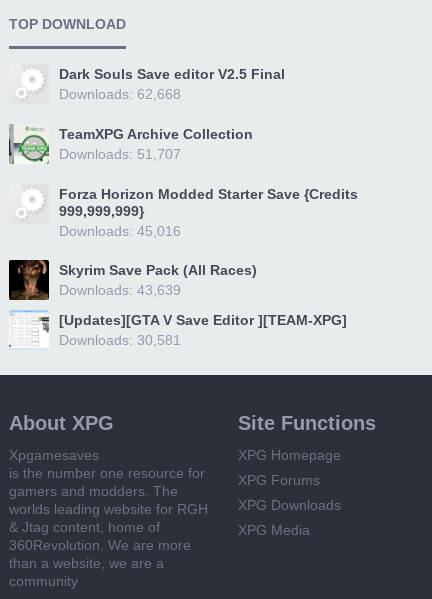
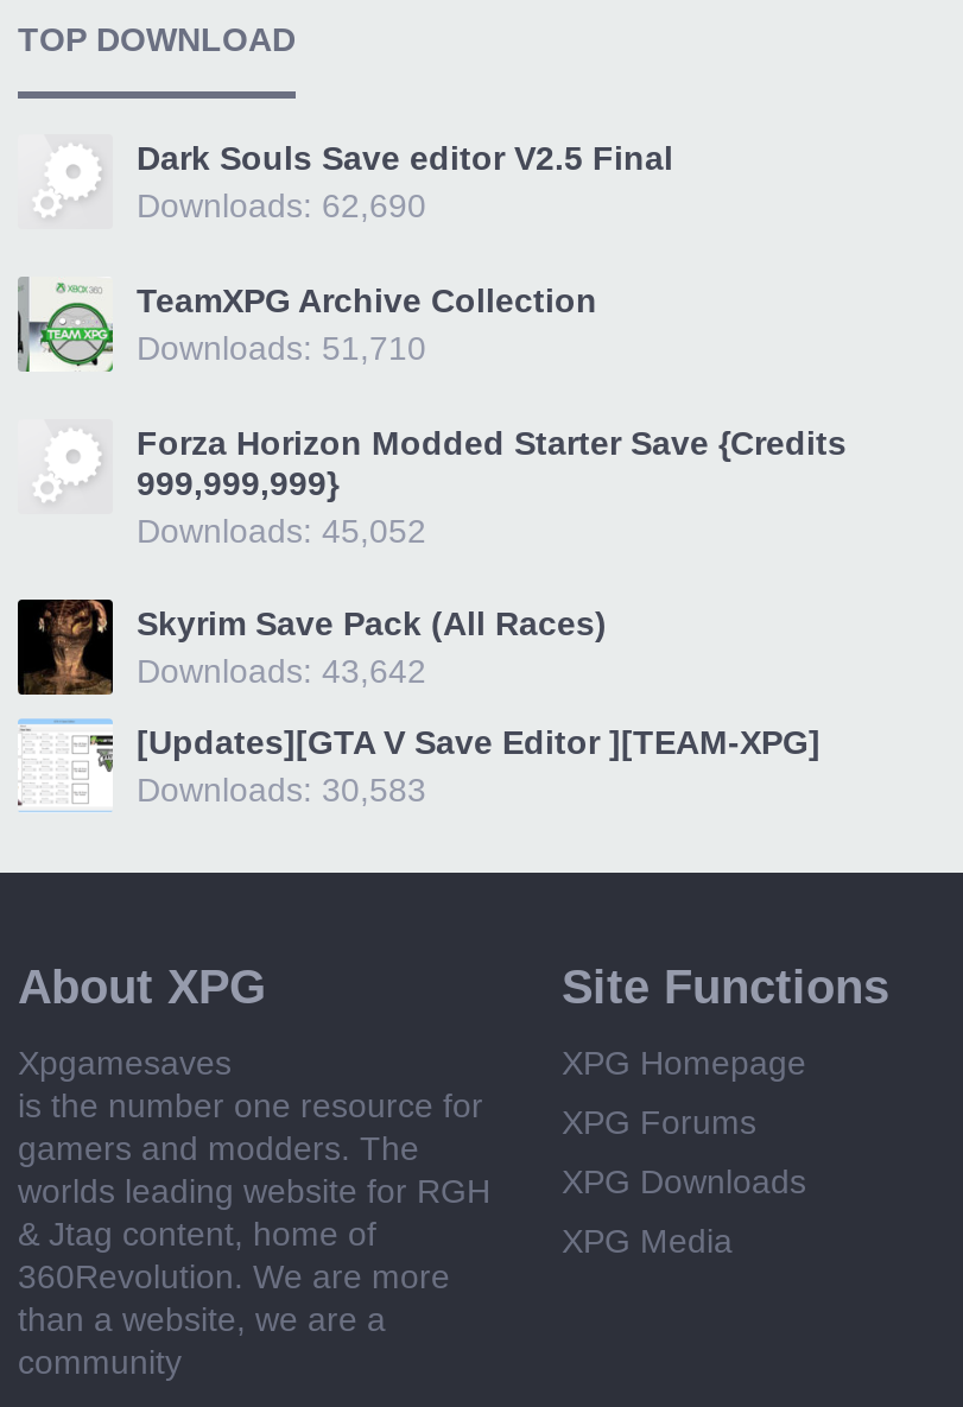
[59,86,181,102] Downloads: 62,668 -> [137,186,426,224] Downloads: 62,690
[59,146,181,162] Downloads: 51,707 -> [137,329,426,367] Downloads: 51,710
[59,223,181,239] Downloads: 45,016 -> [137,512,426,550] Downloads: 45,052
[59,282,181,298] Downloads: 43,639 -> [137,652,426,690] Downloads: 43,642
[59,332,181,348] Downloads: 30,581 -> [137,771,426,809] Downloads: 30,583

